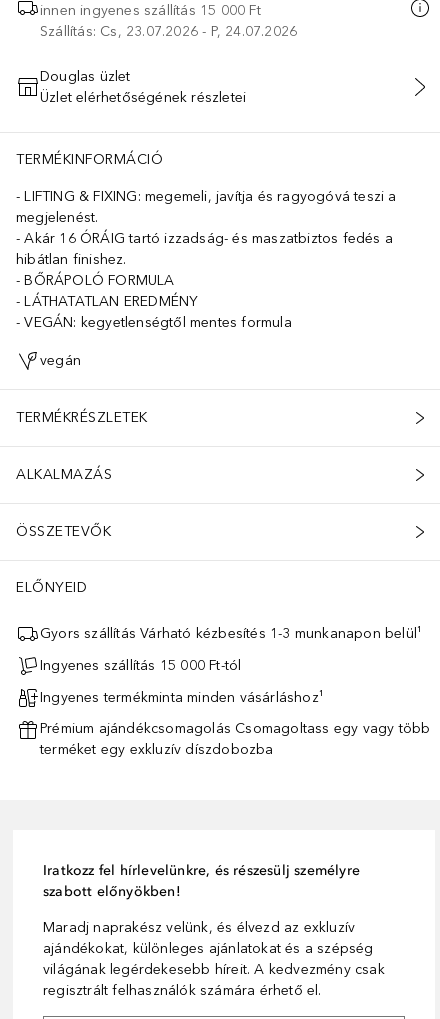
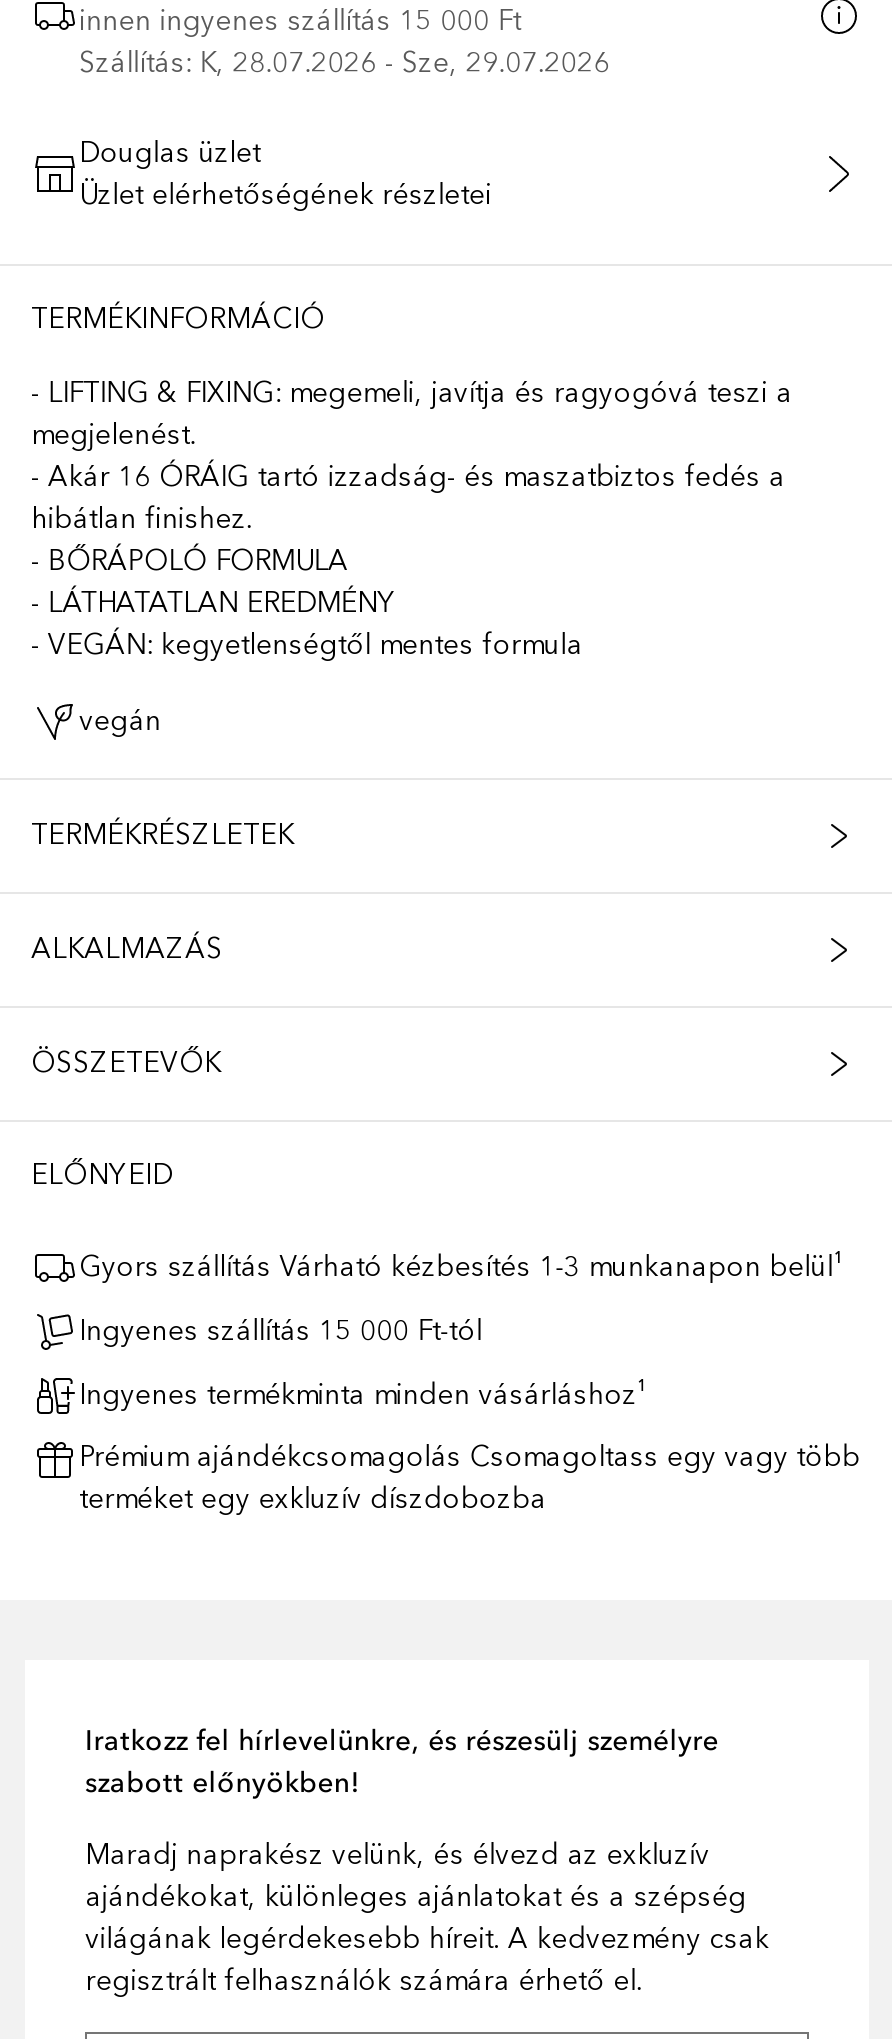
[40,23,297,40] Szállítás: Cs, 23.07.2026 - P, 24.07.2026 -> [79,46,610,80] Szállítás: K, 28.07.2026 - Sze, 29.07.2026

